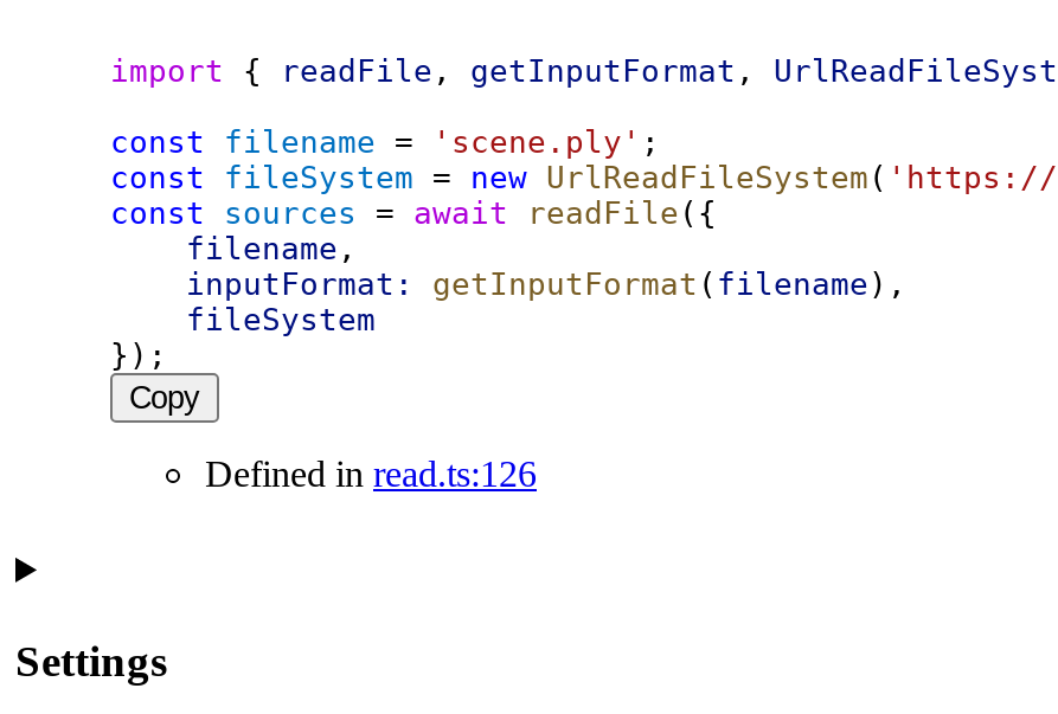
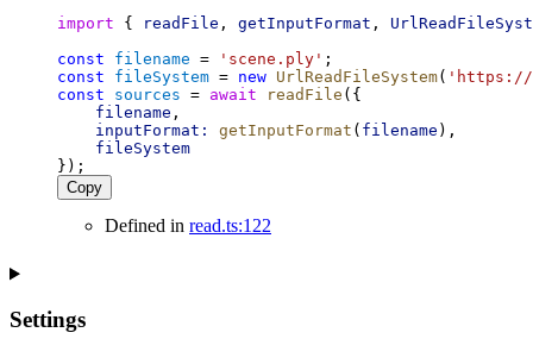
[205,455,537,495] Defined in read.ts:126 -> [105,216,271,236] Defined in read.ts:122

